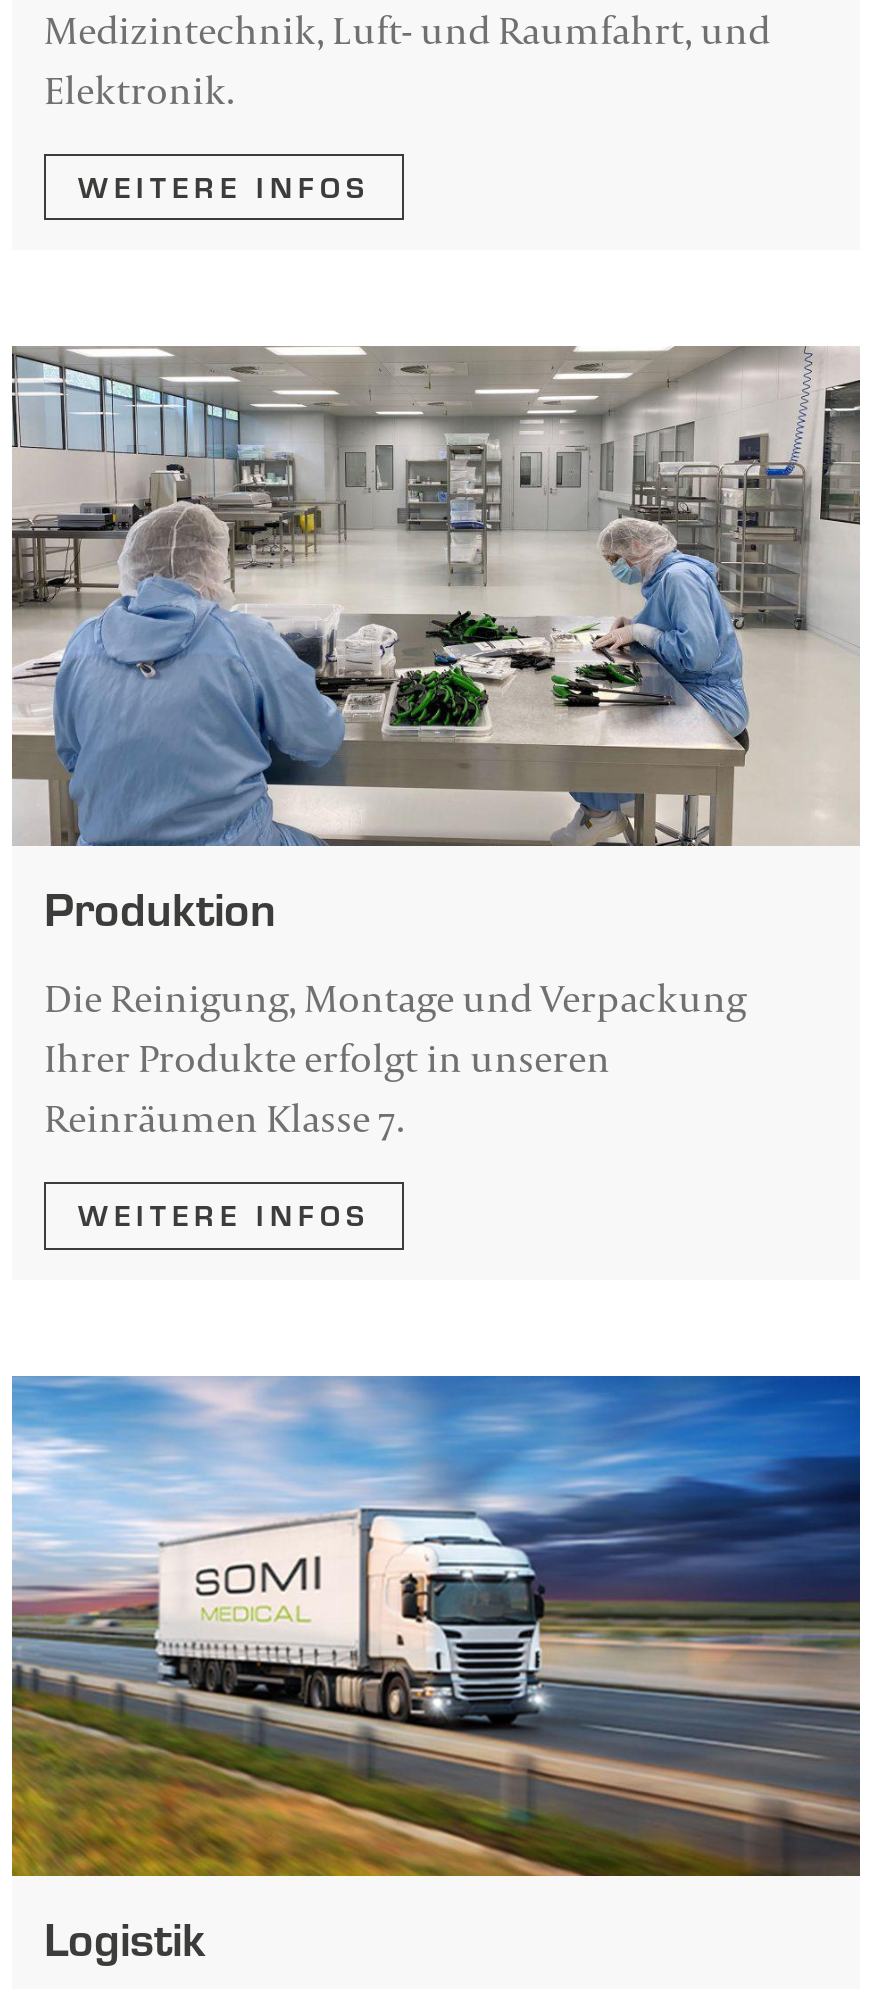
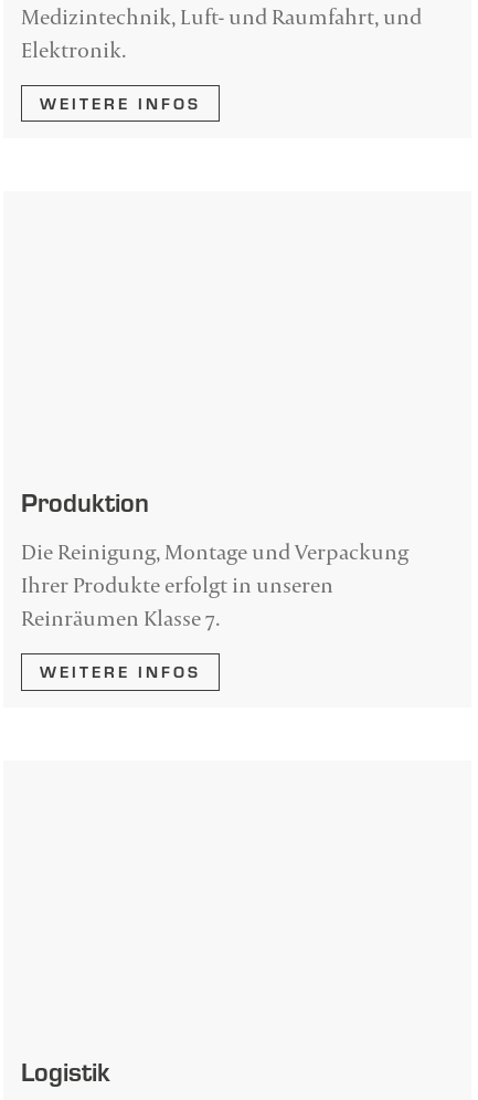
[10,344,862,848] [image] -> none
[10,1374,862,1878] [image] -> none

